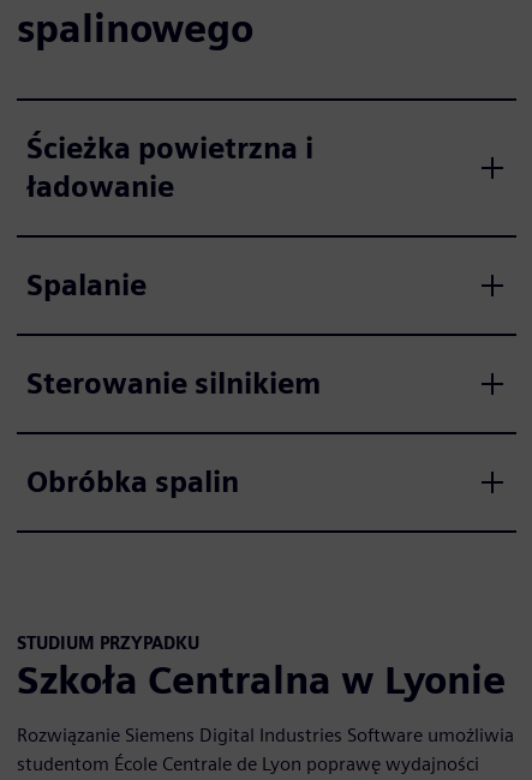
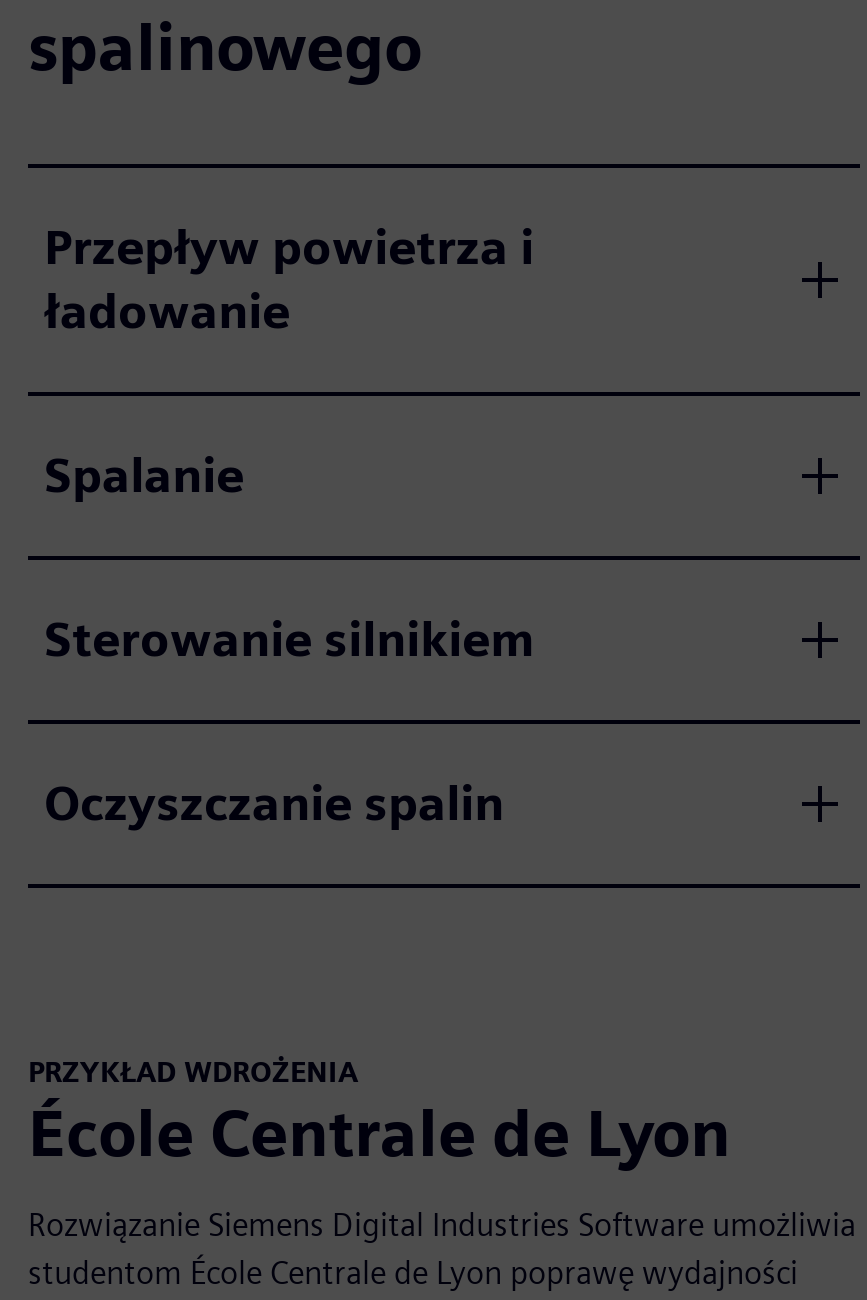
[26,130,313,165] Ścieżka powietrzna i -> [44,217,534,275] Przepływ powietrza i
[26,464,239,499] Obróbka spalin -> [44,773,504,831] Oczyszczanie spalin
[17,632,506,703] STUDIUM PRZYPADKU | Szkoła Centralna w Lyonie -> [28,1053,730,1172] PRZYKŁAD WDROŻENIA | École Centrale de Lyon

